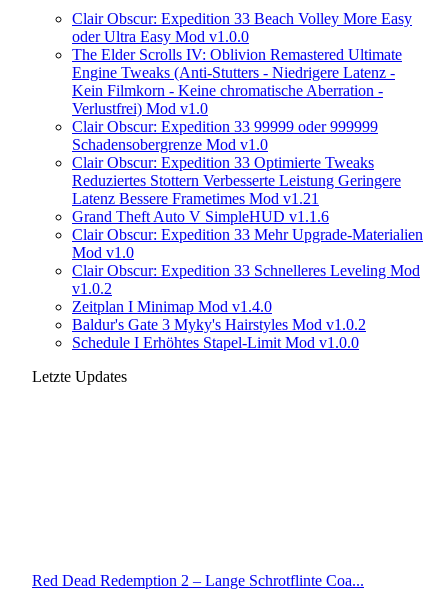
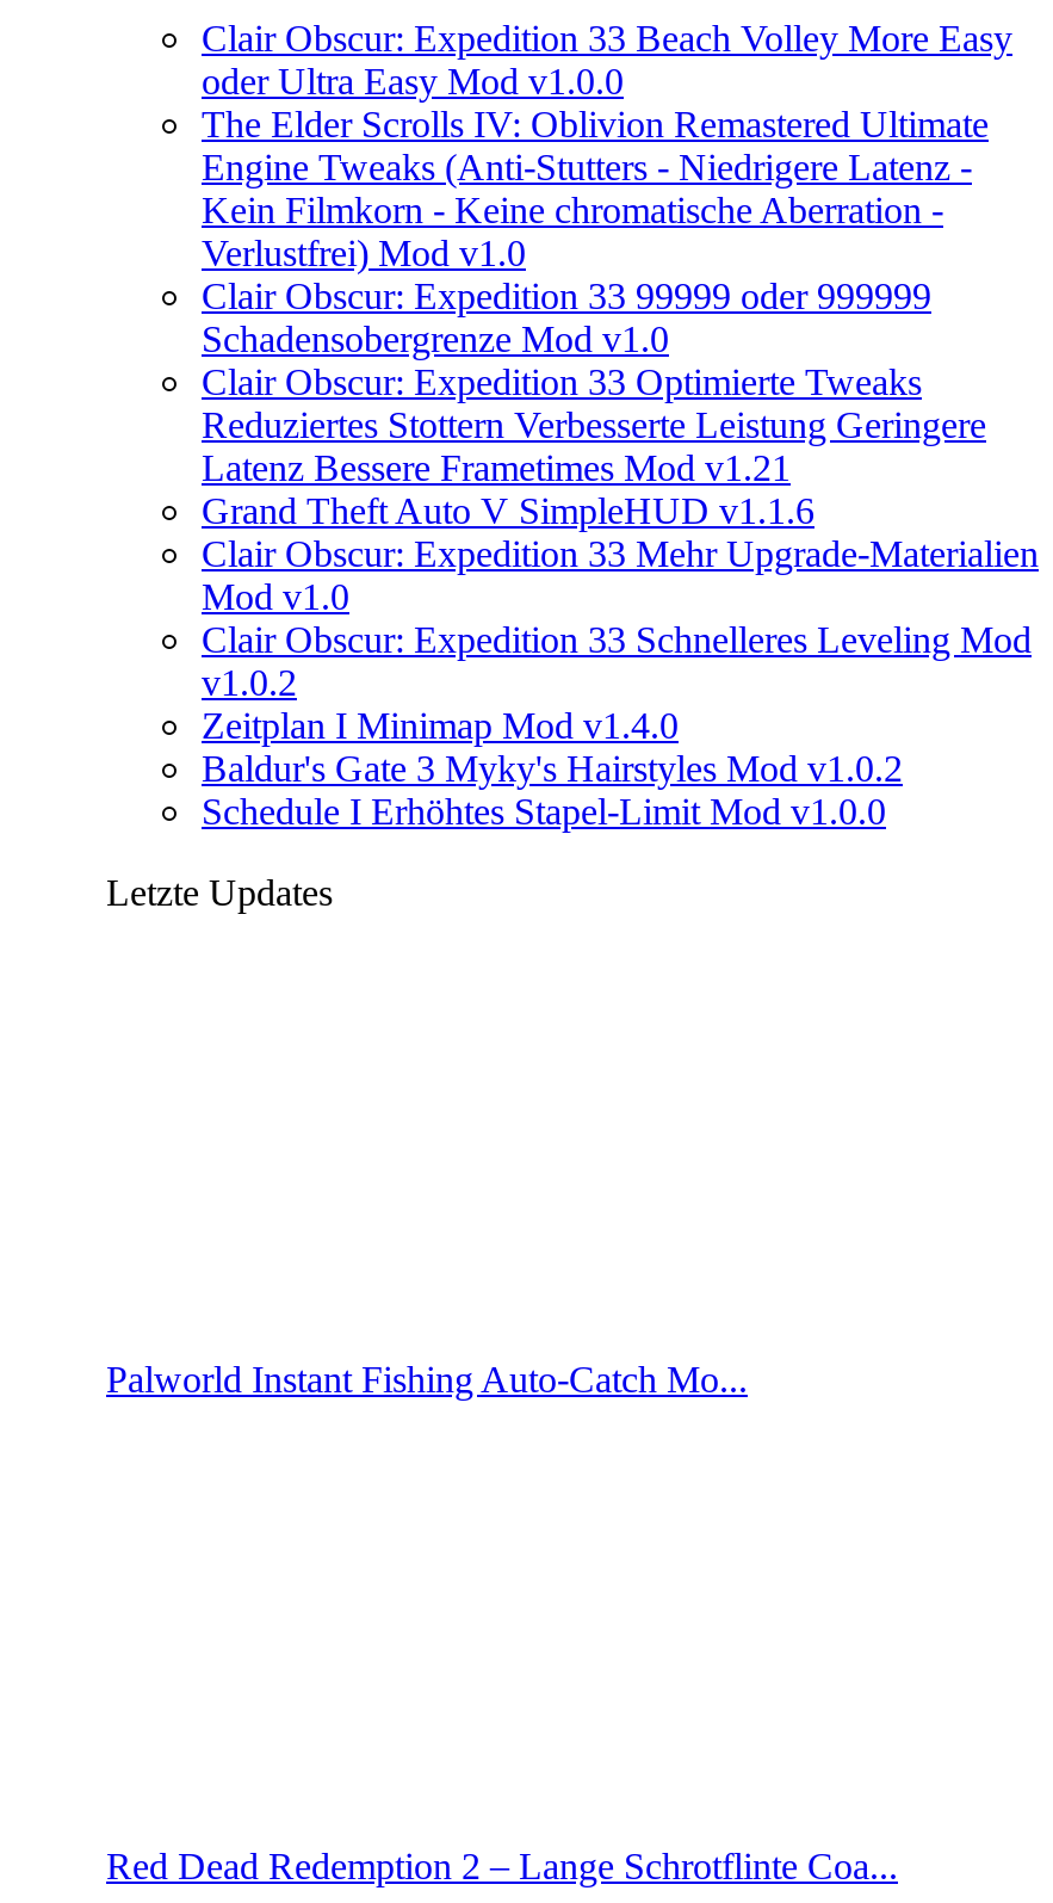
none -> [106,1359,748,1400] Palworld Instant Fishing Auto-Catch Mo...

